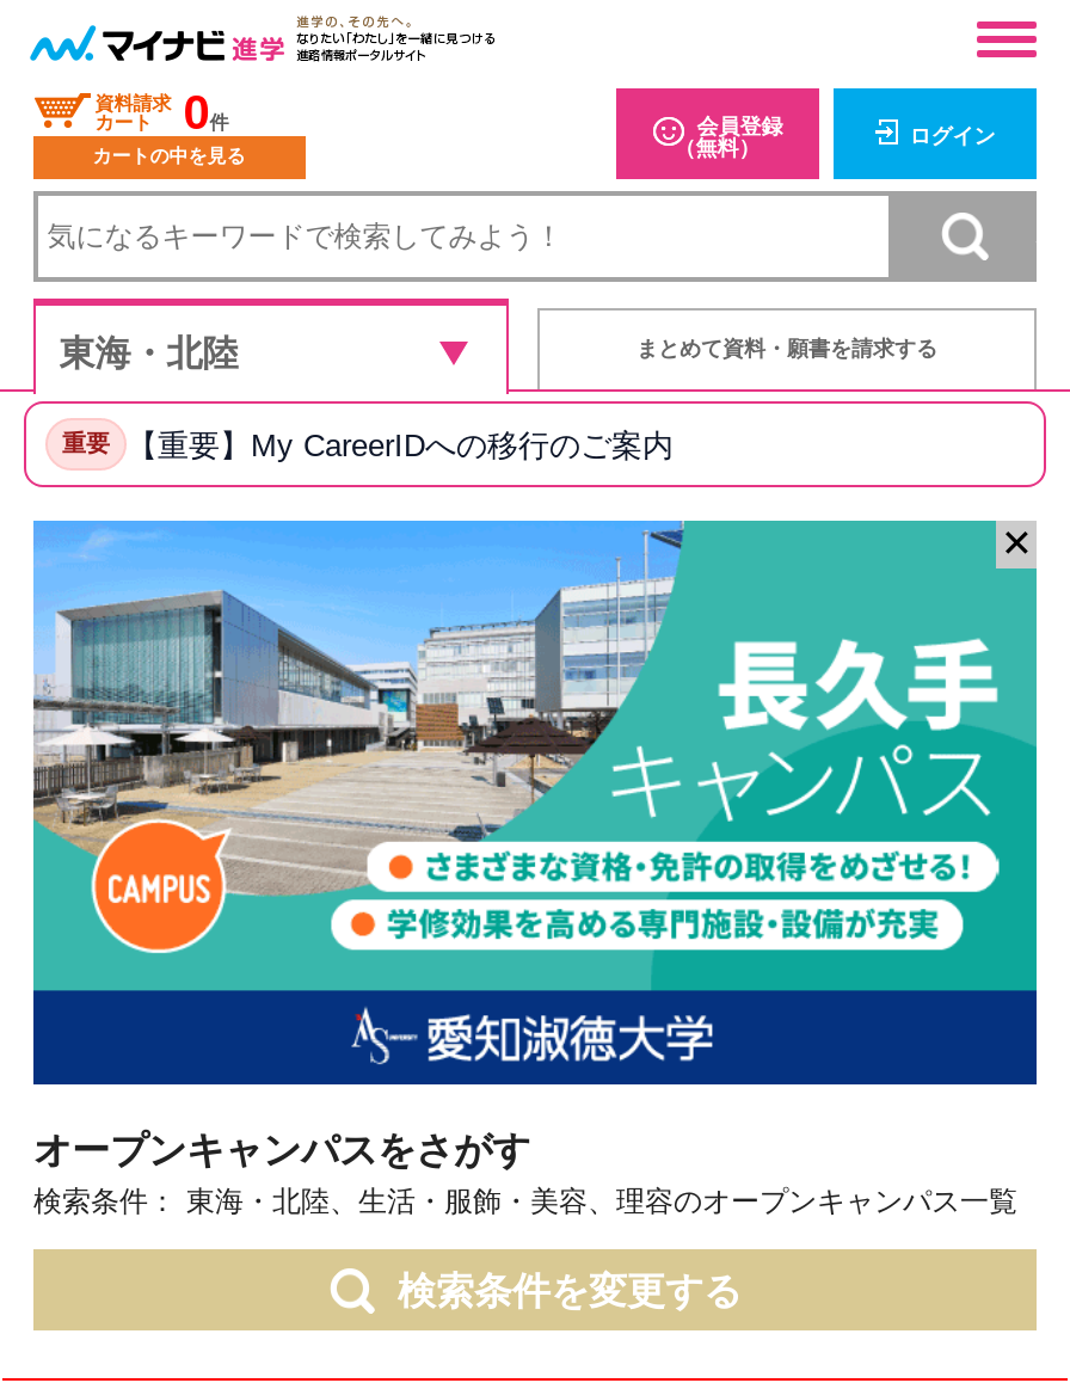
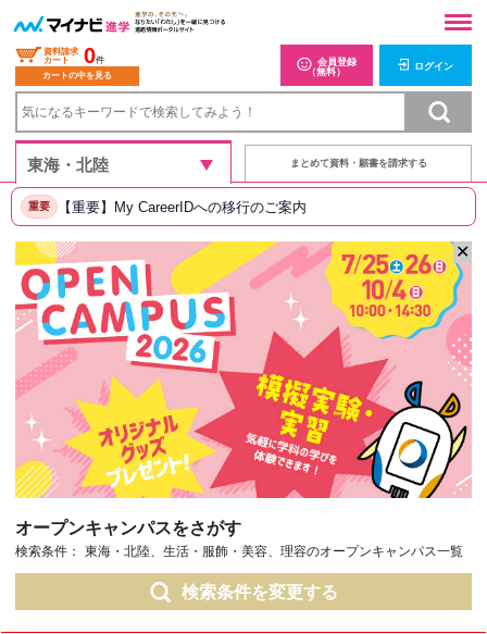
[31,518,1039,1087] [image] -> [14,240,472,499] [image]

